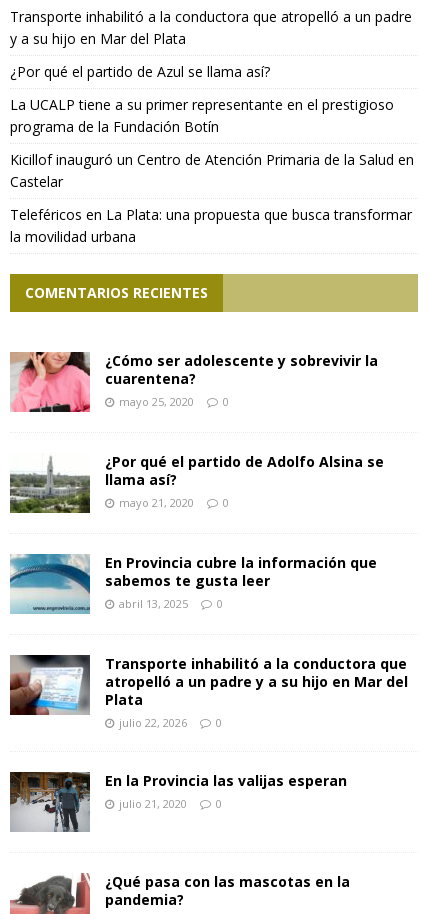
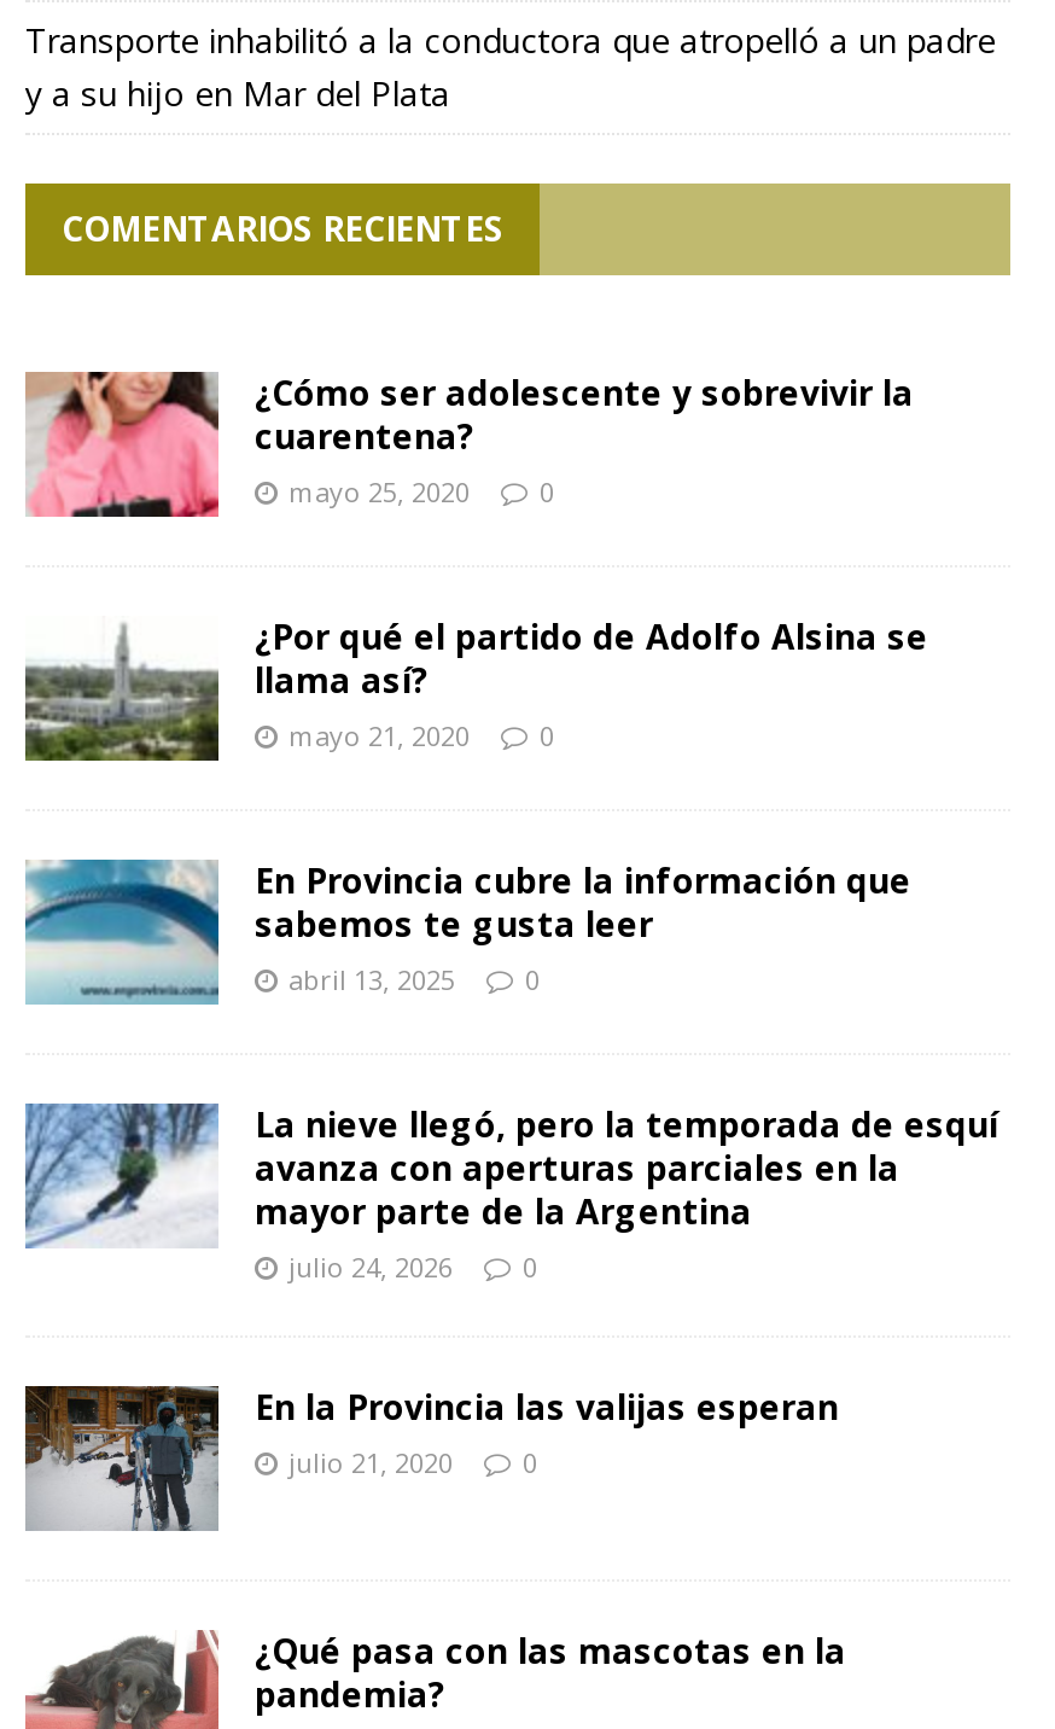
[10,62,414,246] ¿Por qué el partido de Azul se llama así? | La UCALP tiene a su primer representante en el prestigioso | programa de la Fundación Botín | Kicillof inauguró un Centro de Atención Primaria de la Salud en | Castelar | Teleféricos en La Plata: una propuesta que busca transformar | la movilidad urbana -> none
[9,654,408,730] [image] | Transporte inhabilitó a la conductora que | atropelló a un padre y a su hijo en Mar del | Plata | julio 22, 2026 -> [23,1101,998,1286] [image] | La nieve llegó, pero la temporada de esquí | avanza con aperturas parciales en la | mayor parte de la Argentina | julio 24, 2026

